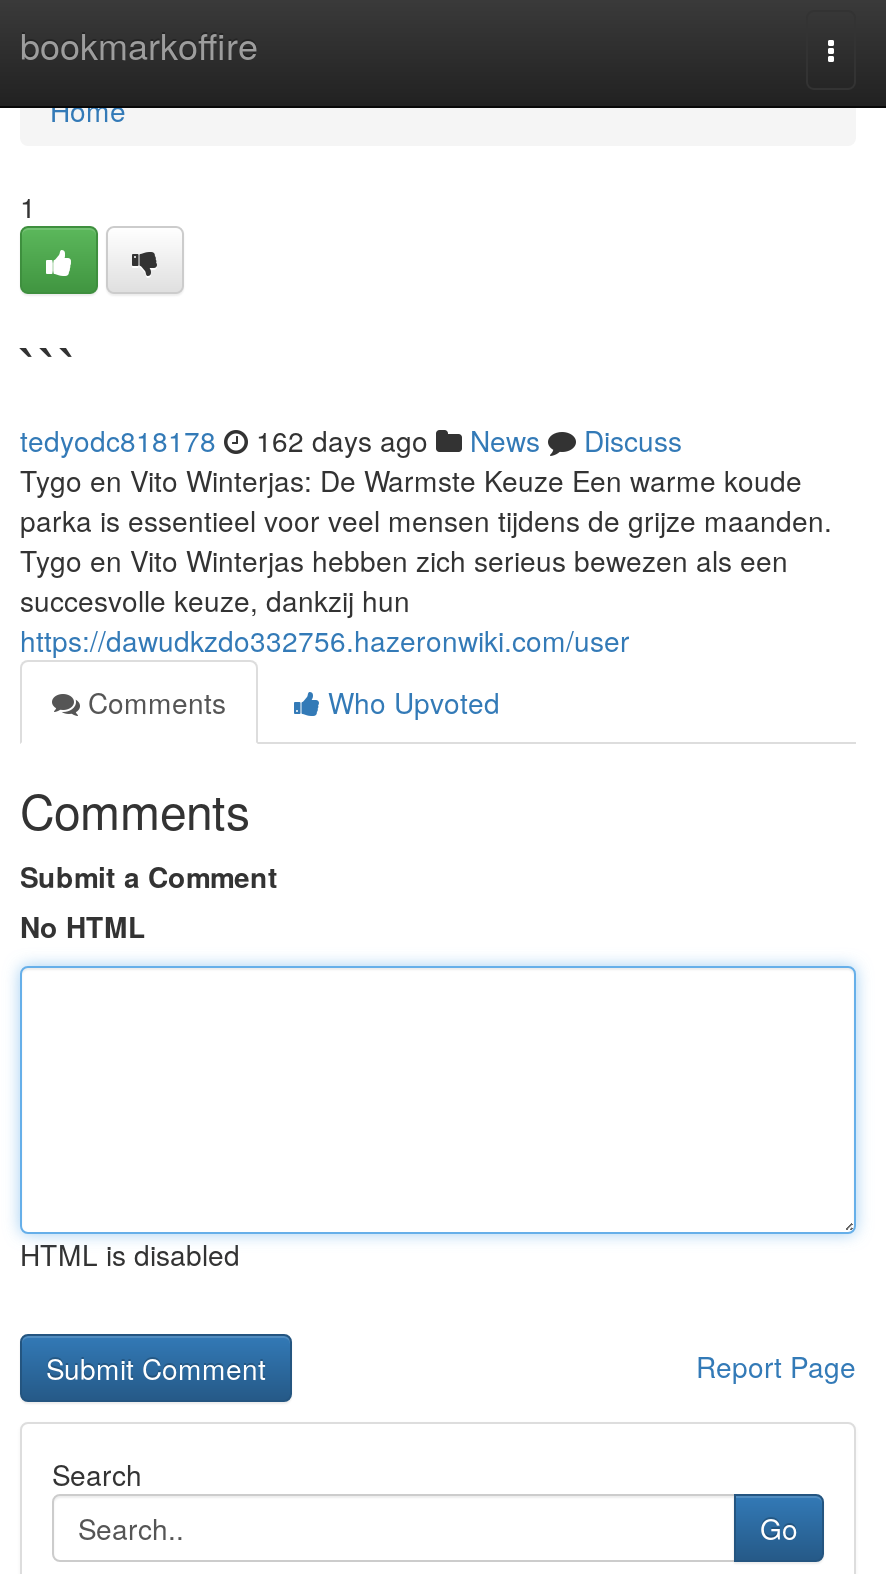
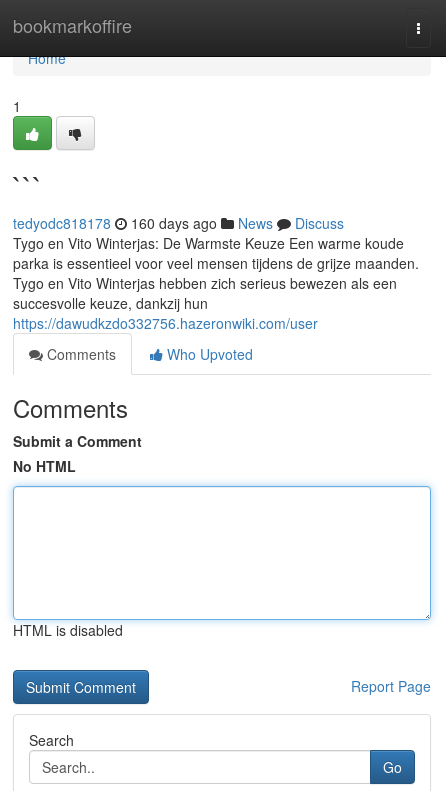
[20,420,682,460] tedyodc818178 162 days ago News Discuss -> [13,213,344,233] tedyodc818178 160 days ago News Discuss

